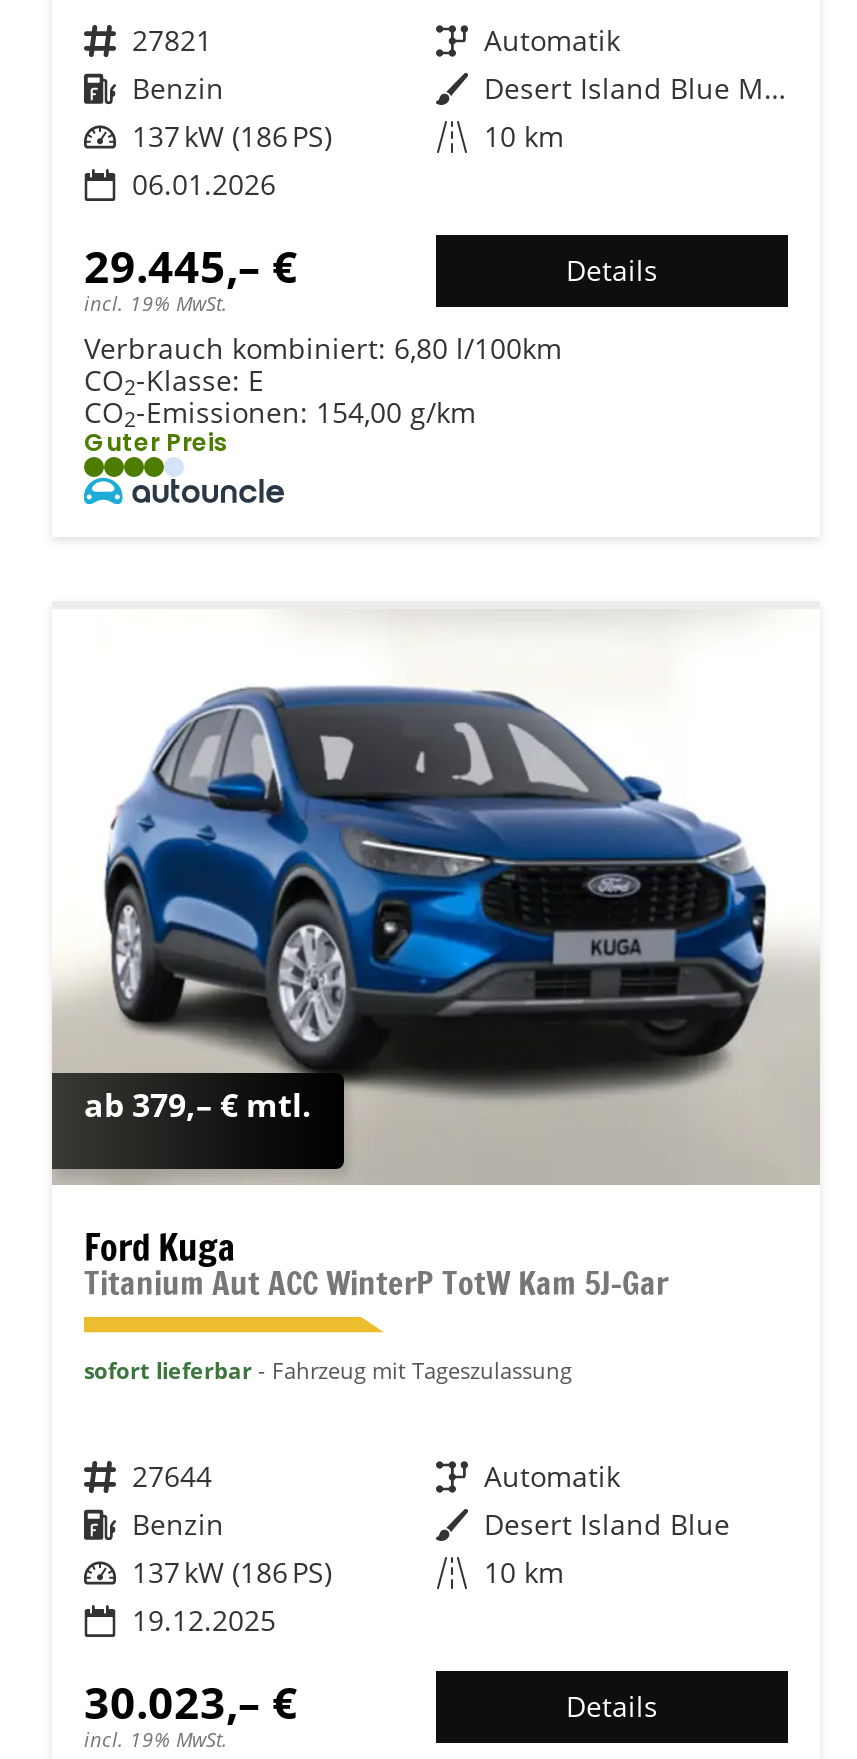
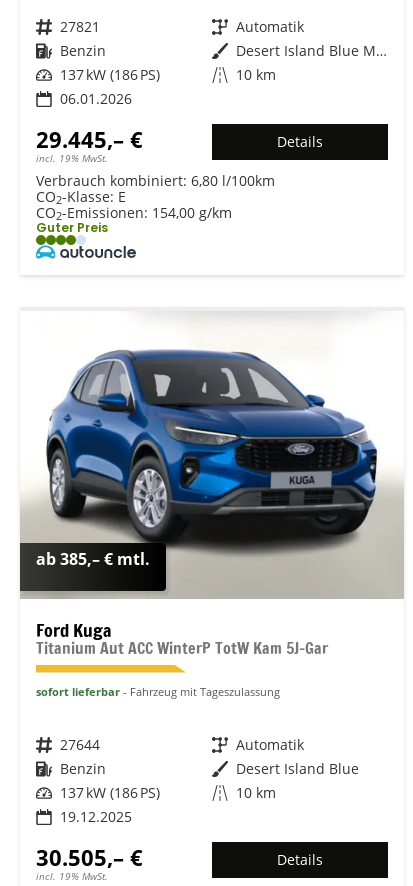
[84,1083,312,1127] ab 379,– € mtl. -> [36,548,150,570] ab 385,– € mtl.
[84,1670,298,1730] 30.023,– € -> [36,842,143,872] 30.505,– €

